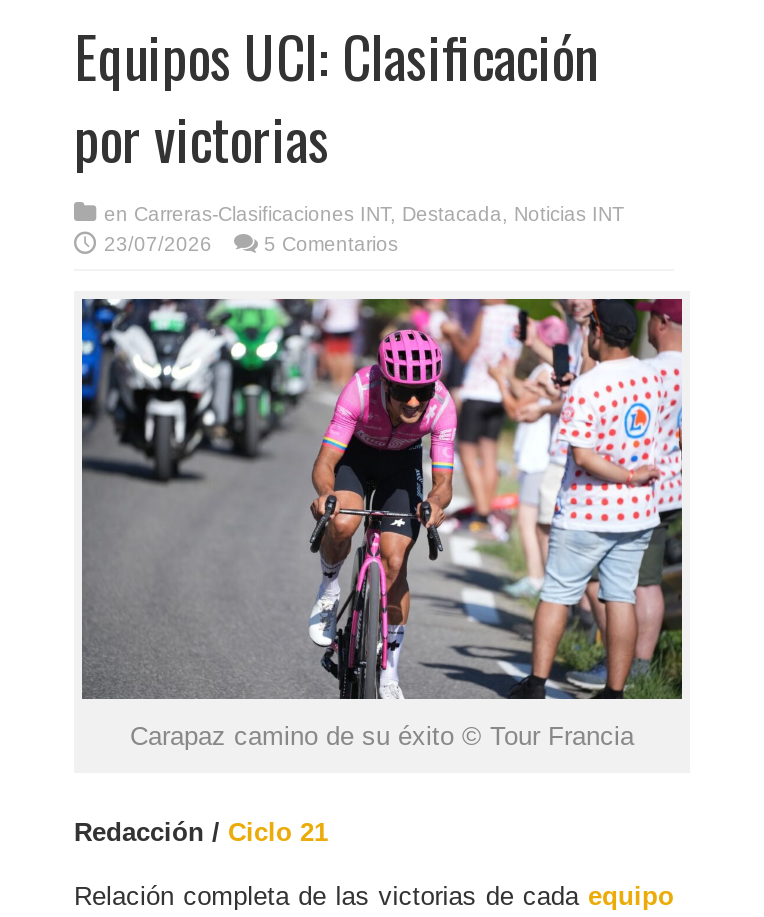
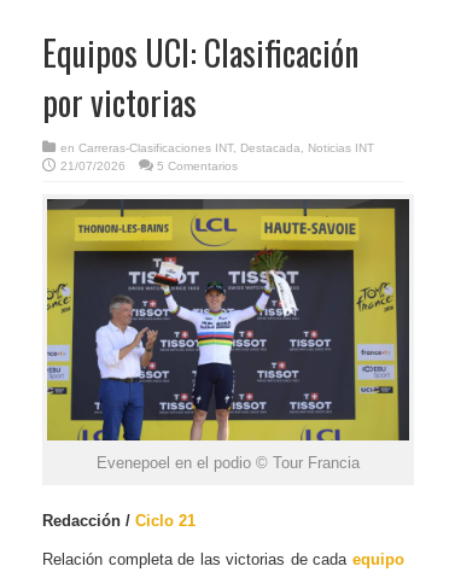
[104,233,212,255] 23/07/2026 -> [60,159,126,173] 21/07/2026
[80,297,684,751] [image] | Carapaz camino de su éxito © Tour Francia -> [46,198,410,472] [image] | Evenepoel en el podio © Tour Francia

